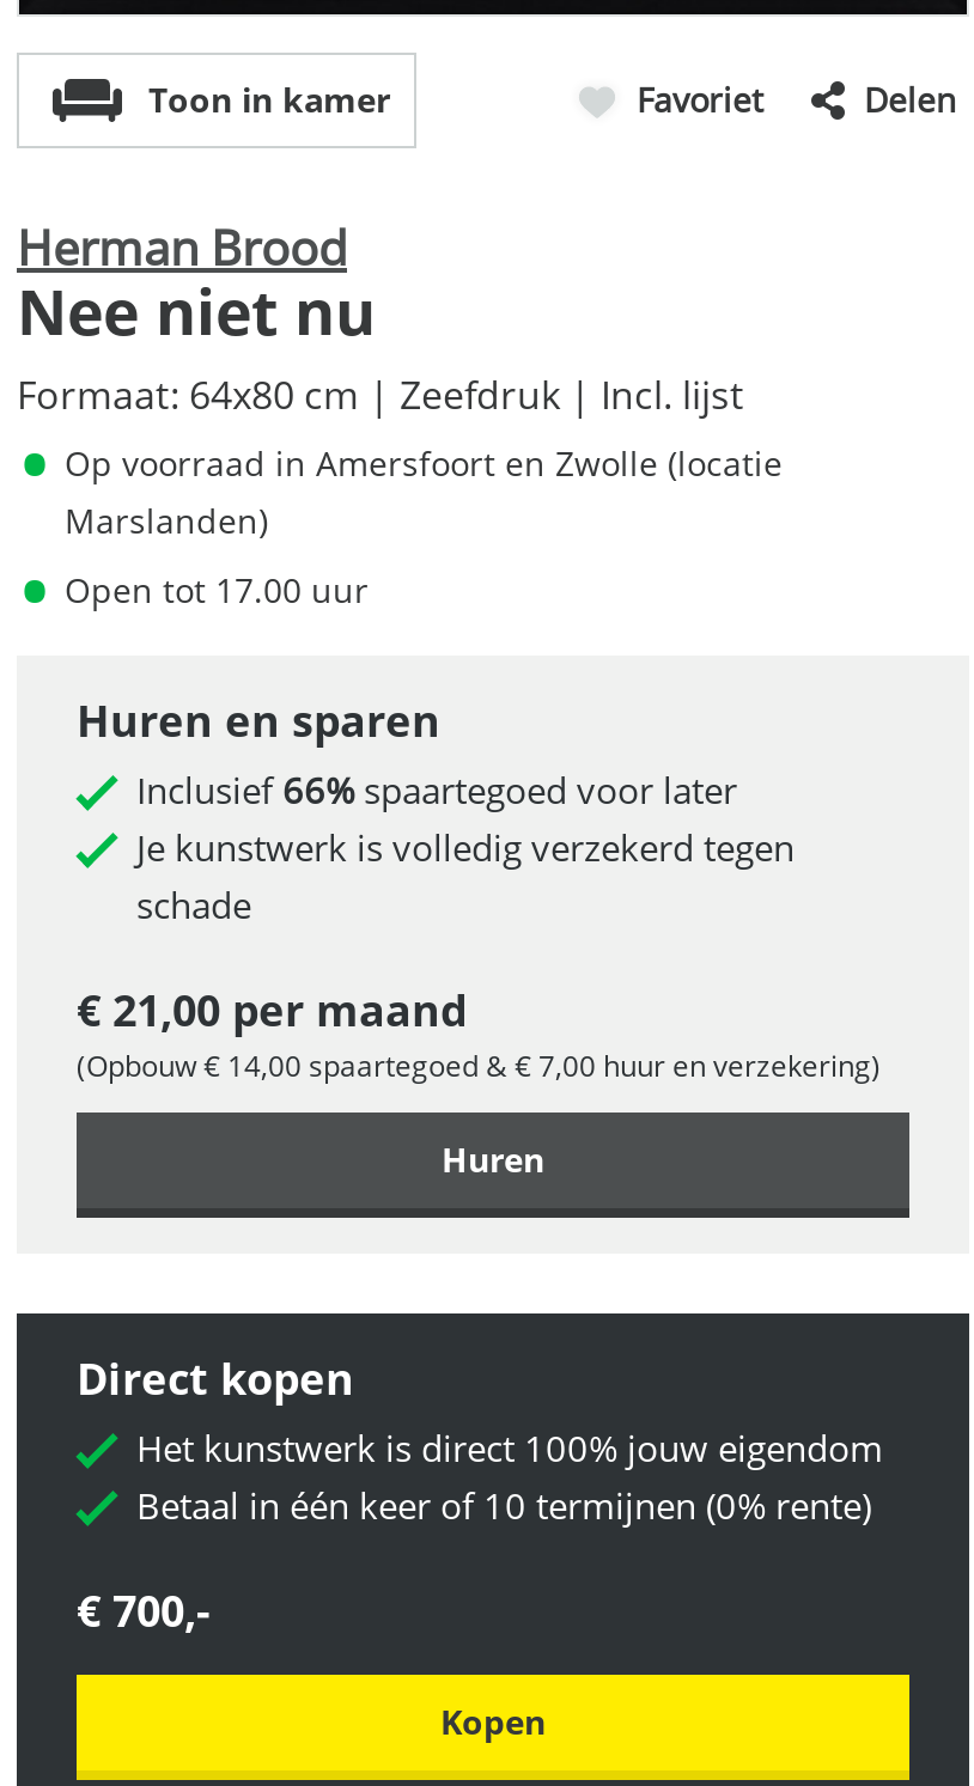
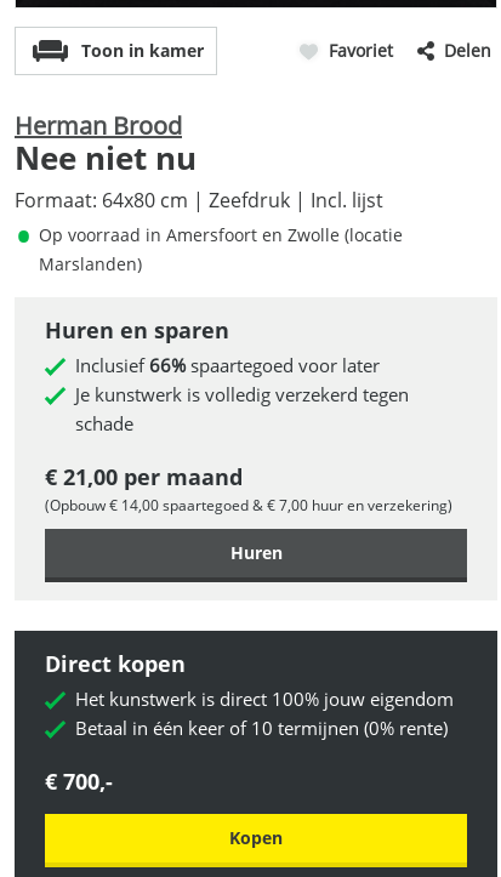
[65,568,369,613] Open tot 17.00 uur -> none

